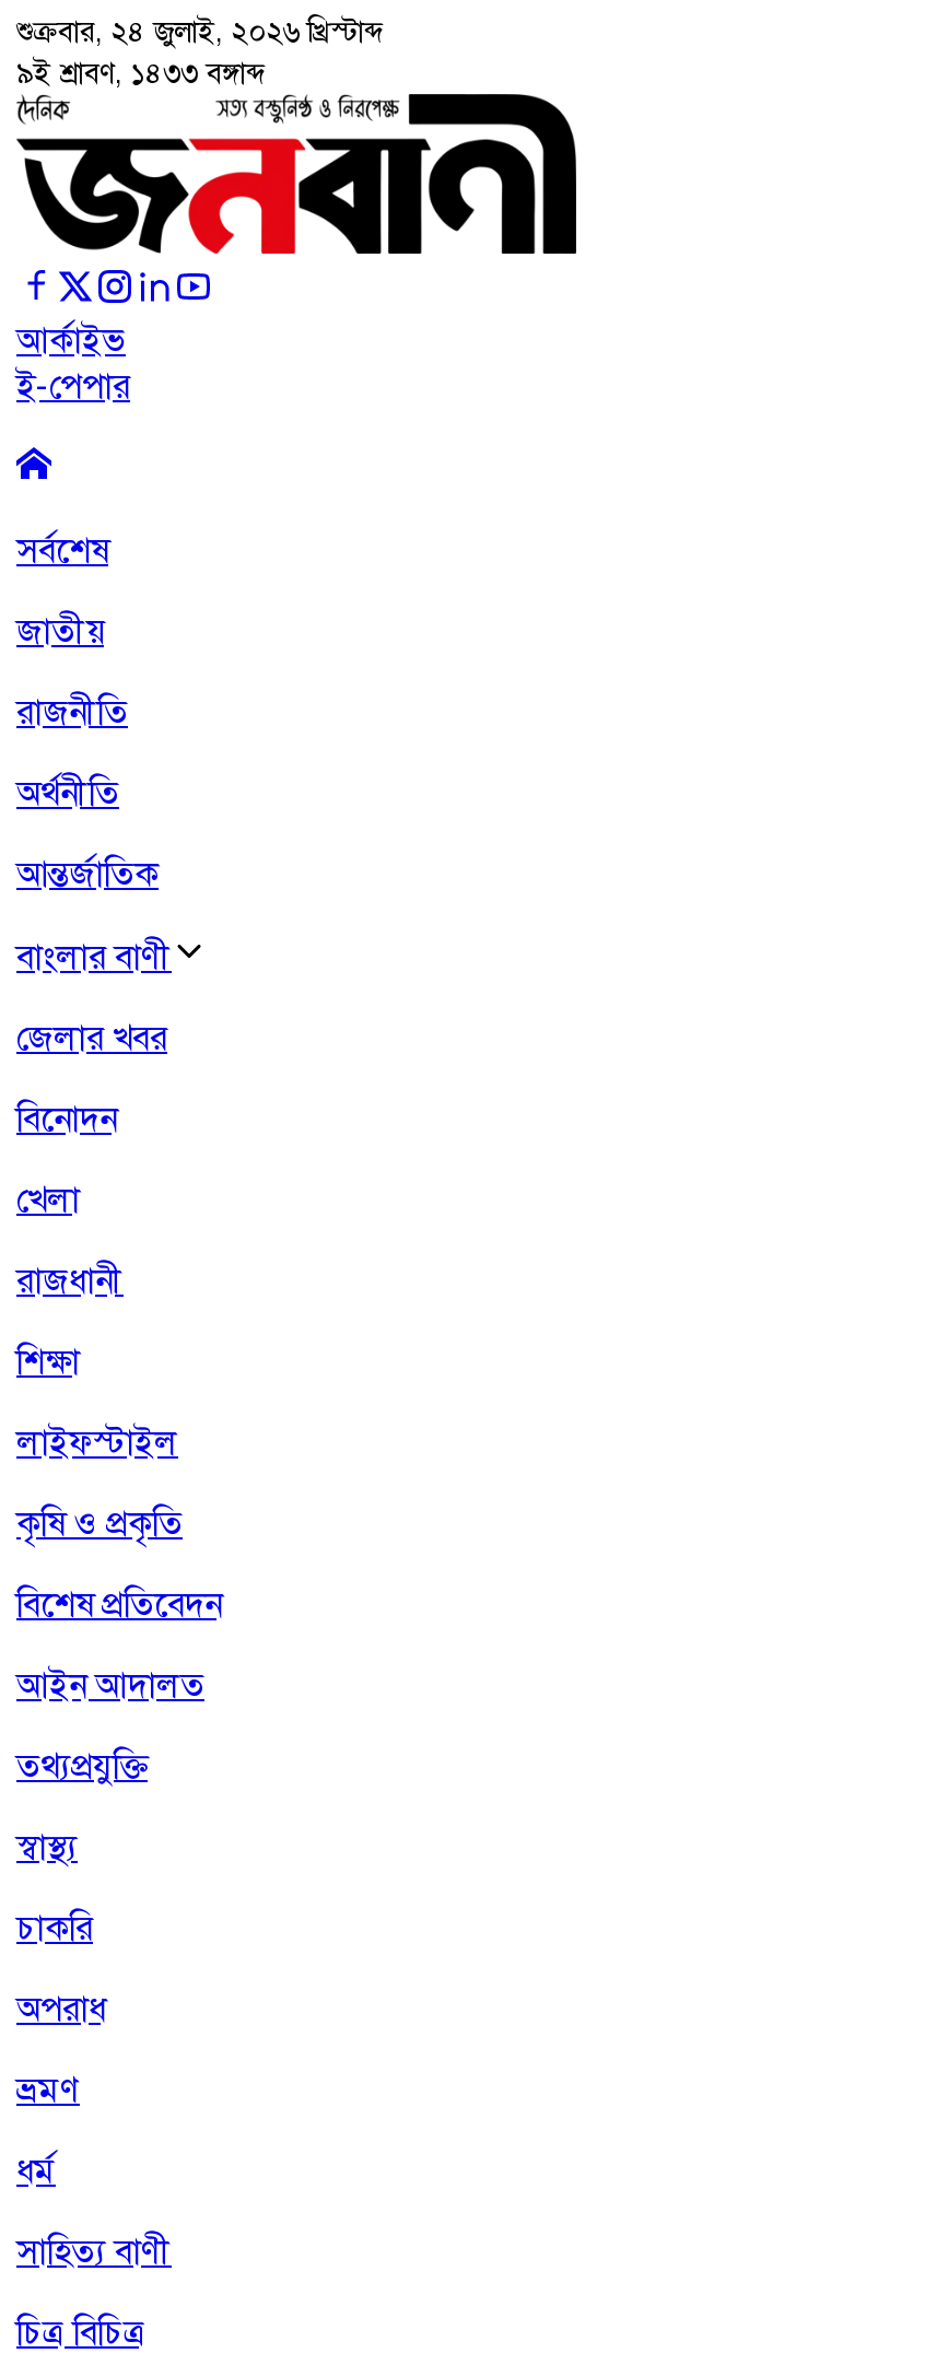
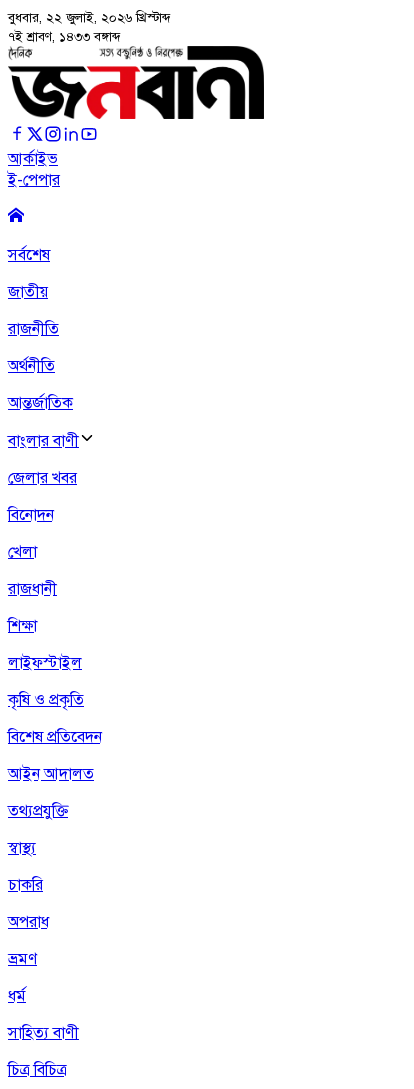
[16,13,384,50] শুক্রবার, ২৪ জুলাই, ২০২৬ খ্রিস্টাব্দ -> [8,9,171,26] বুধবার, ২২ জুলাই, ২০২৬ খ্রিস্টাব্দ
[16,55,266,92] ৯ই শ্রাবণ, ১৪৩৩ বঙ্গাব্দ -> [8,28,121,45] ৭ই শ্রাবণ, ১৪৩৩ বঙ্গাব্দ

